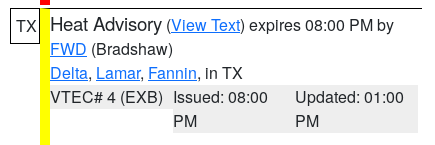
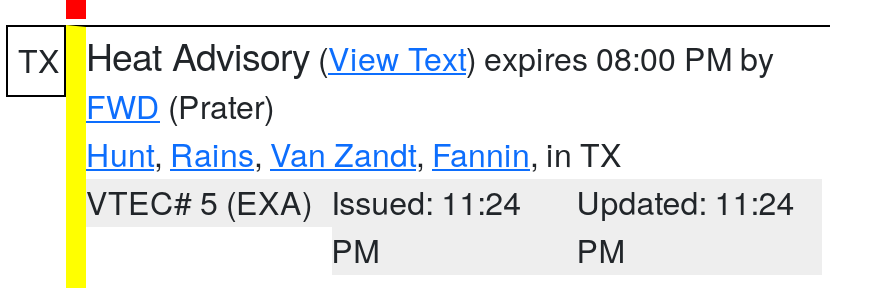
[50,37,268,108] FWD (Bradshaw) | Delta, Lamar, Fannin, in TX | VTEC# 4 (EXB) Issued: 08:00 -> [86,83,622,225] FWD (Prater) | Hunt, Rains, Van Zandt, Fannin, in TX | VTEC# 5 (EXA) Issued: 11:24
[295,85,404,108] Updated: 01:00 -> [576,179,794,225] Updated: 11:24

